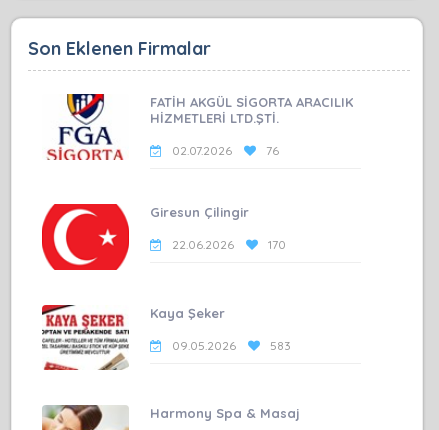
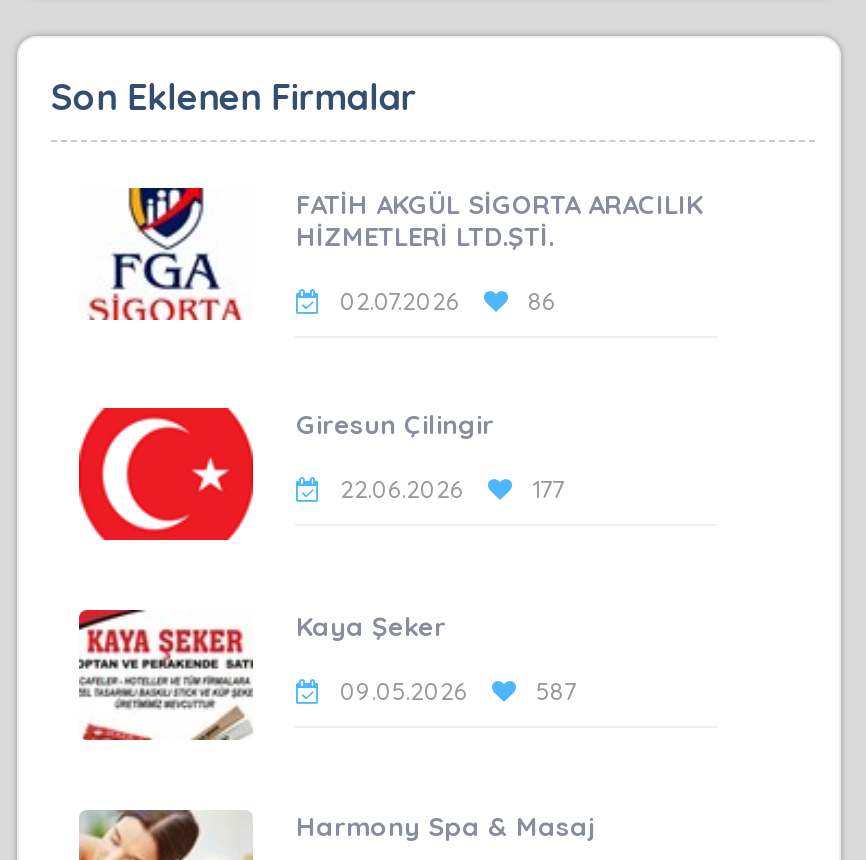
[172,143,279,158] 02.07.2026 76 -> [340,286,556,316] 02.07.2026 86
[172,237,286,252] 22.06.2026 170 -> [340,474,564,504] 22.06.2026 177
[172,337,291,352] 09.05.2026 583 -> [340,675,576,705] 09.05.2026 587

